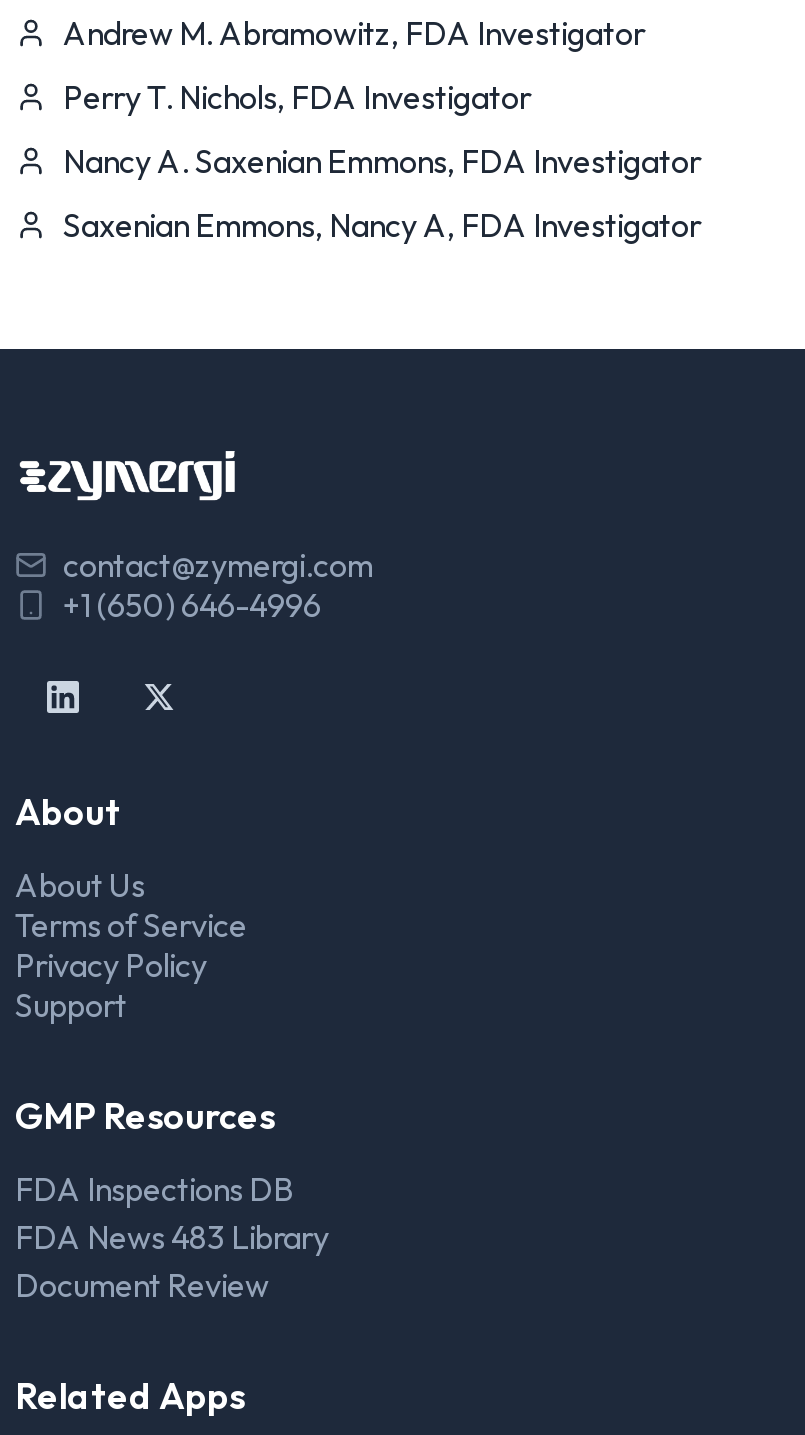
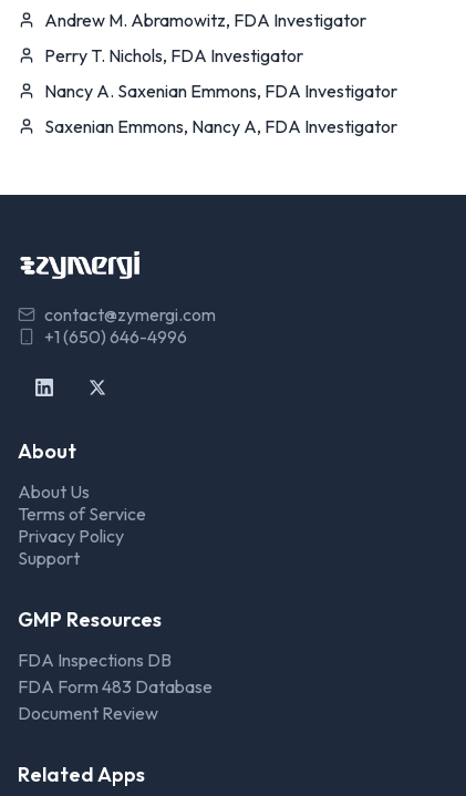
[15,1217,329,1257] FDA News 483 Library -> [18,675,213,697] FDA Form 483 Database

